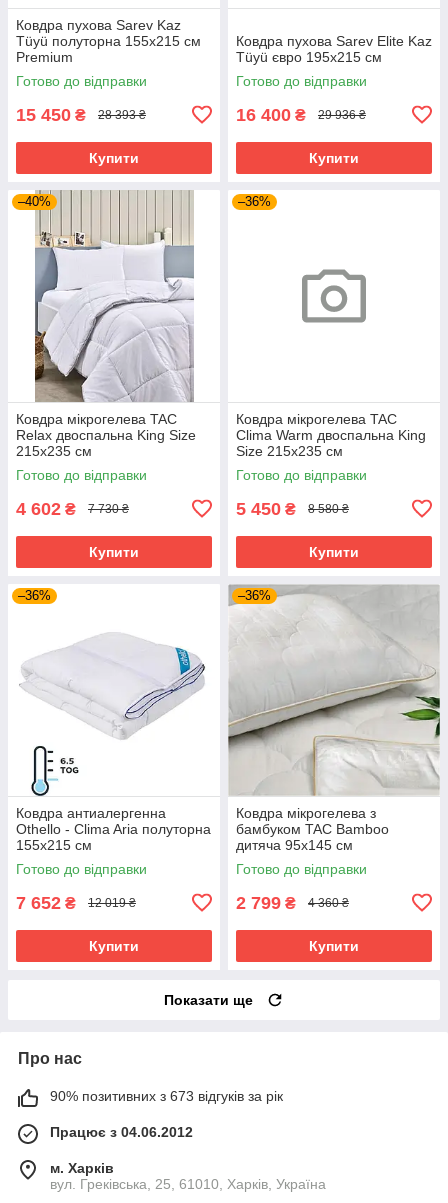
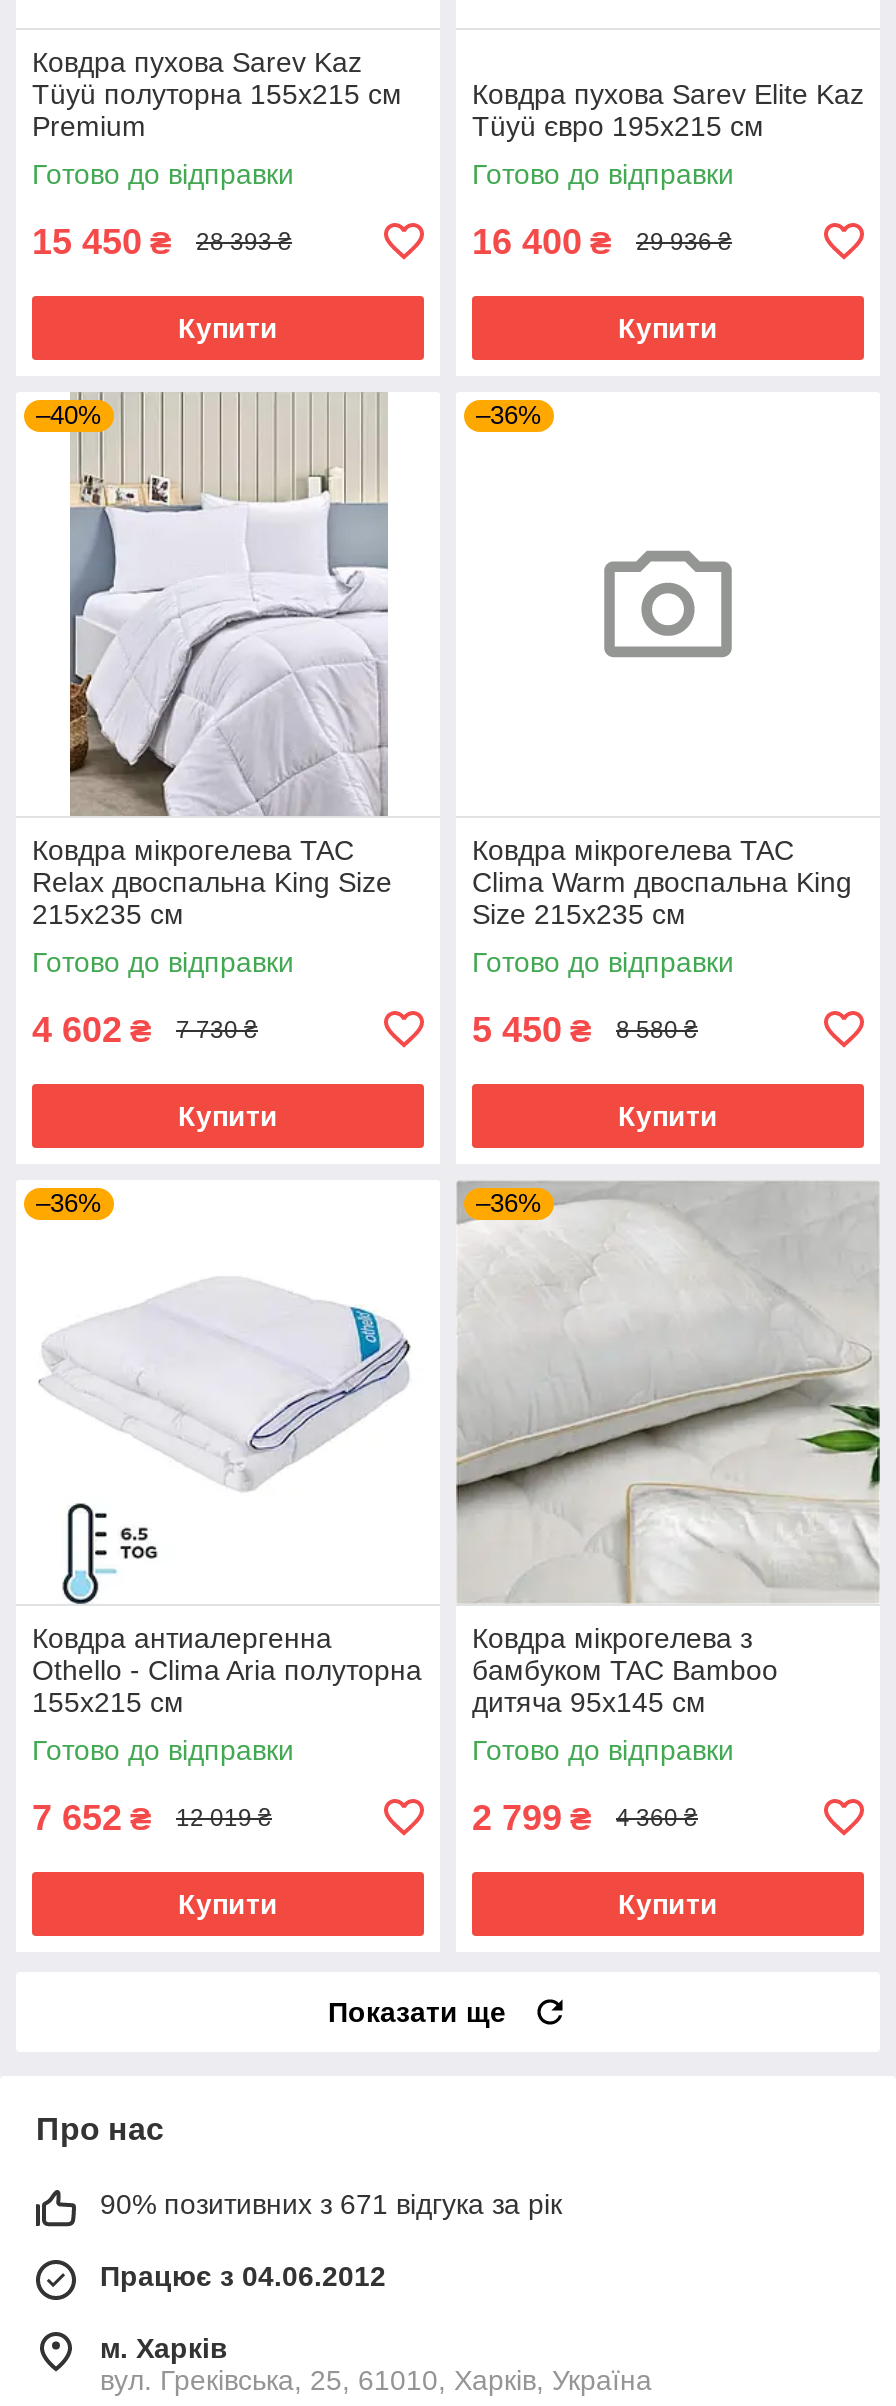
[50,1088,283,1104] 90% позитивних з 673 відгуків за рік -> [100,2188,562,2220] 90% позитивних з 671 відгука за рік

